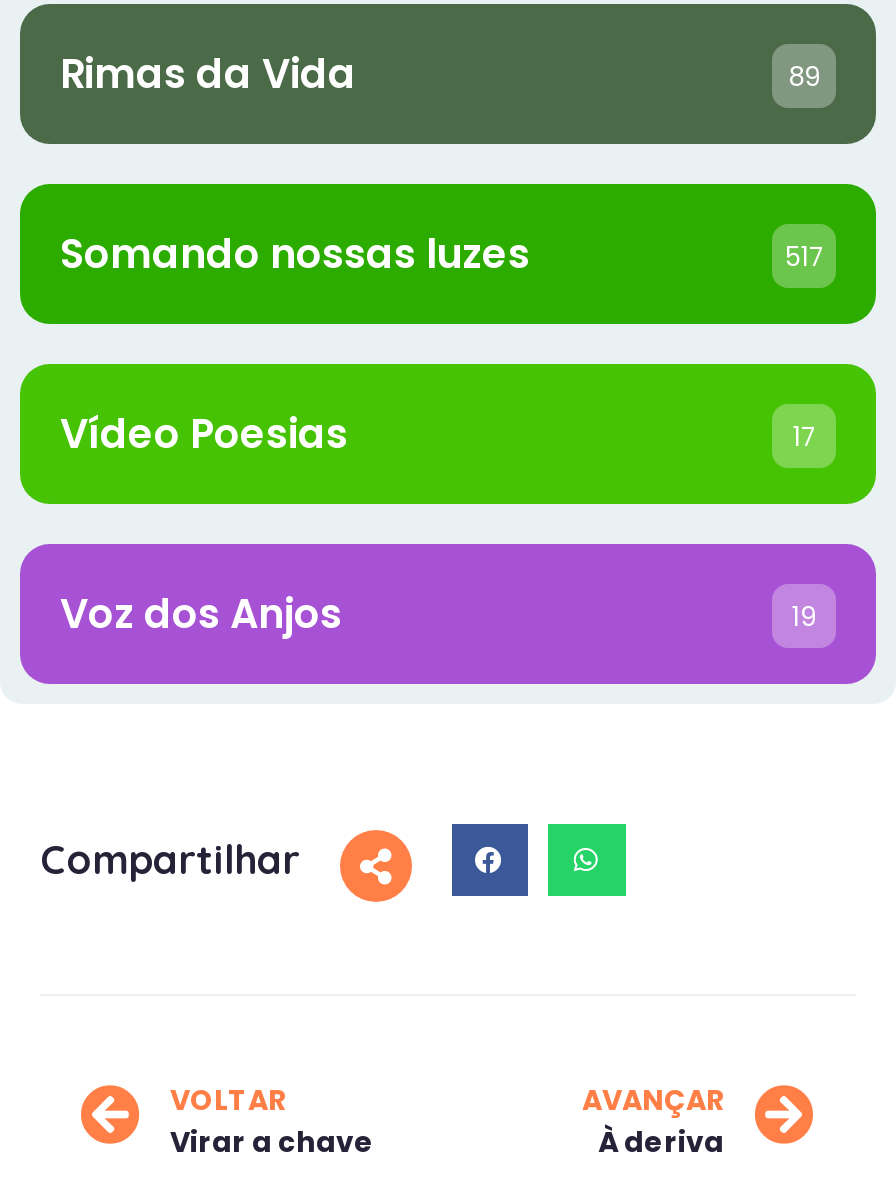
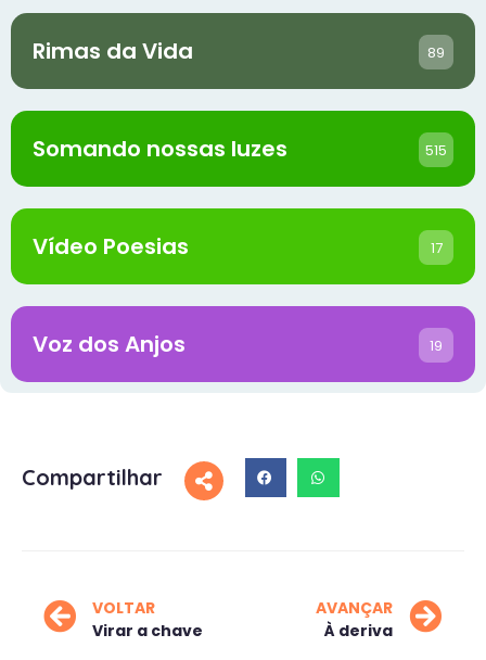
[785,238,823,276] 517 -> [425,140,447,161] 515

